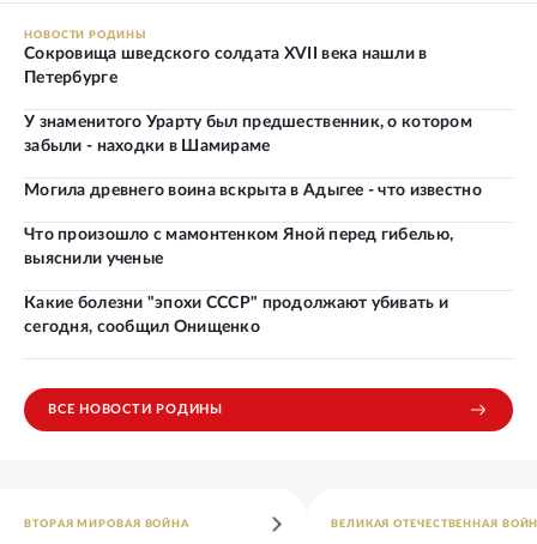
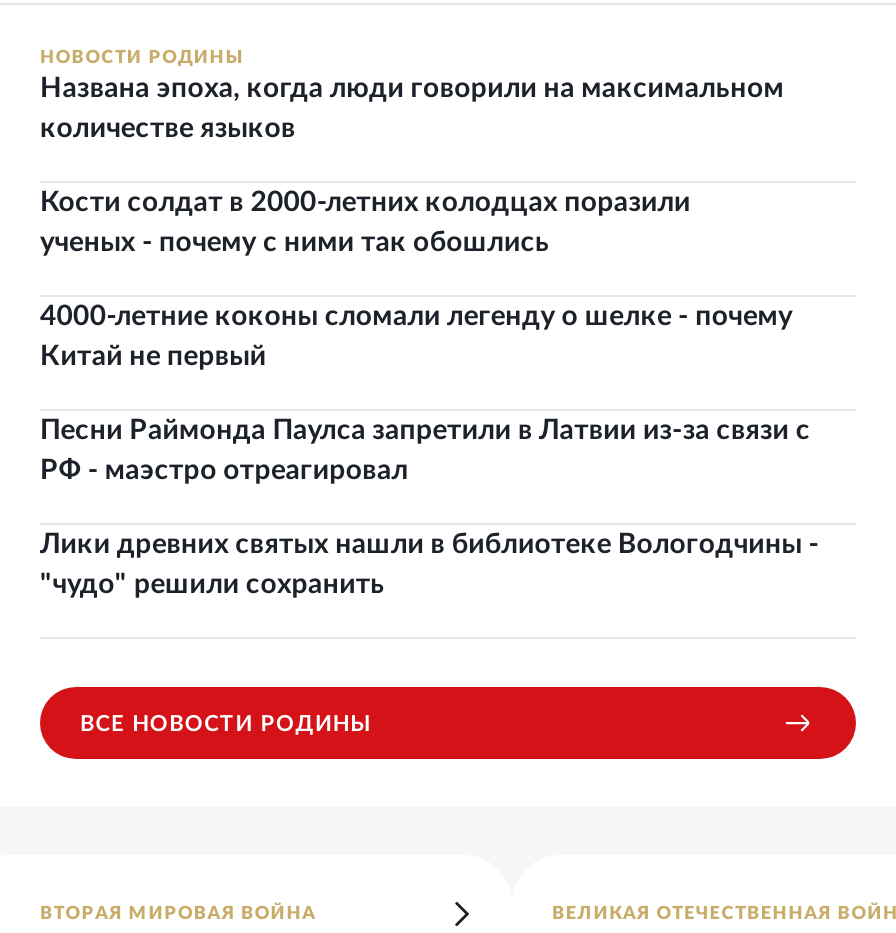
[24,46,427,86] Сокровища шведского солдата XVII века нашли в | Петербурге -> [40,76,784,144] Названа эпоха, когда люди говорили на максимальном | количестве языков
[24,114,472,155] У знаменитого Урарту был предшественник, о котором | забыли - находки в Шамираме -> [40,190,691,258] Кости солдат в 2000‑летних колодцах поразили | ученых - почему с ними так обошлись
[24,182,482,199] Могила древнего воина вскрыта в Адыгее - что известно -> [40,304,793,372] 4000‑летние коконы сломали легенду о шелке - почему | Китай не первый
[24,226,453,267] Что произошло с мамонтенком Яной перед гибелью, | выяснили ученые -> [40,418,810,486] Песни Раймонда Паулса запретили в Латвии из‑за связи с | РФ - маэстро отреагировал
[24,295,449,336] Какие болезни "эпохи СССР" продолжают убивать и | сегодня, сообщил Онищенко -> [40,532,819,600] Лики древних святых нашли в библиотеке Вологодчины - | "чудо" решили сохранить

